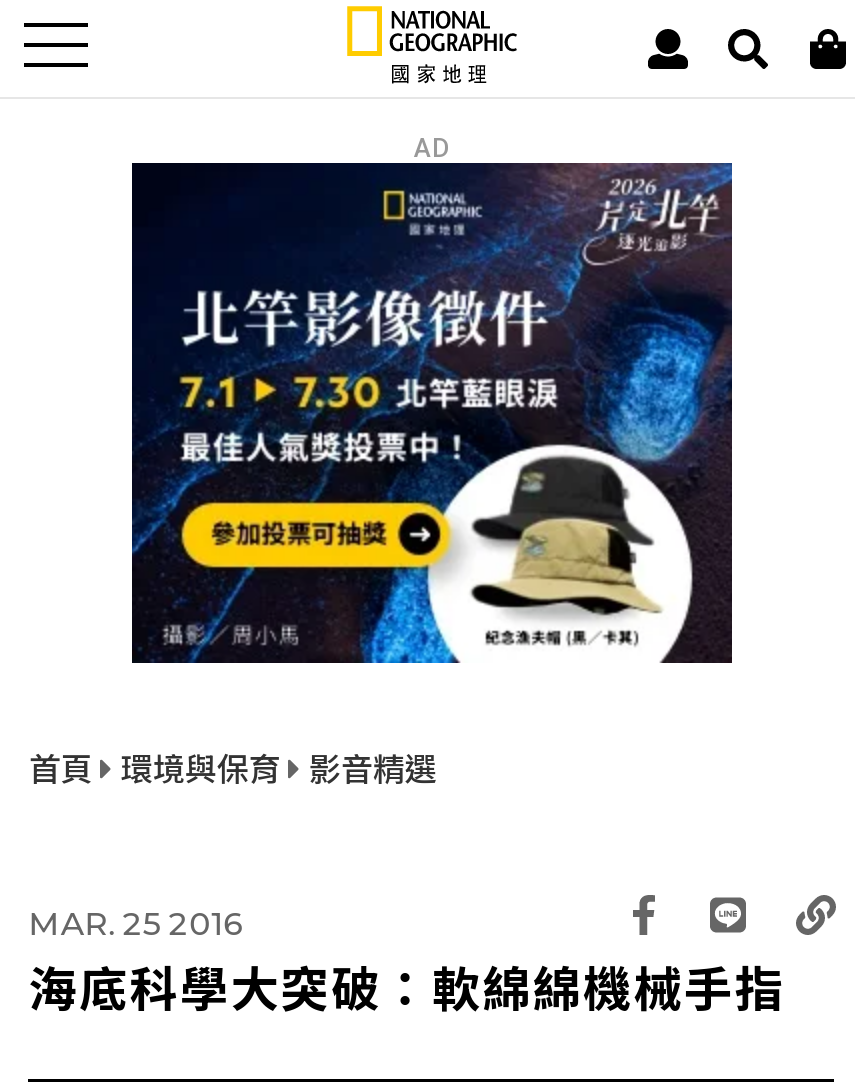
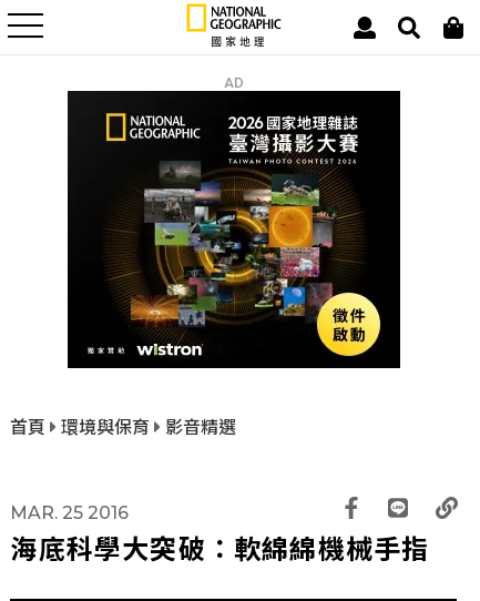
[130,161,734,665] [image] -> [67,90,401,369] [image]

